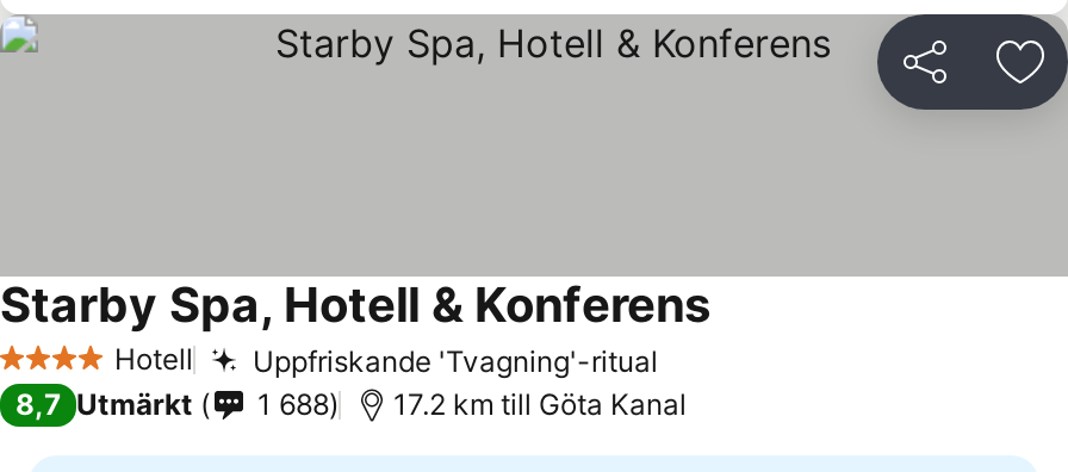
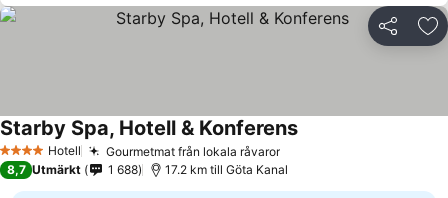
[253,342,658,378] Uppfriskande 'Tvagning'-ritual -> [106,143,280,158] Gourmetmat från lokala råvaror

